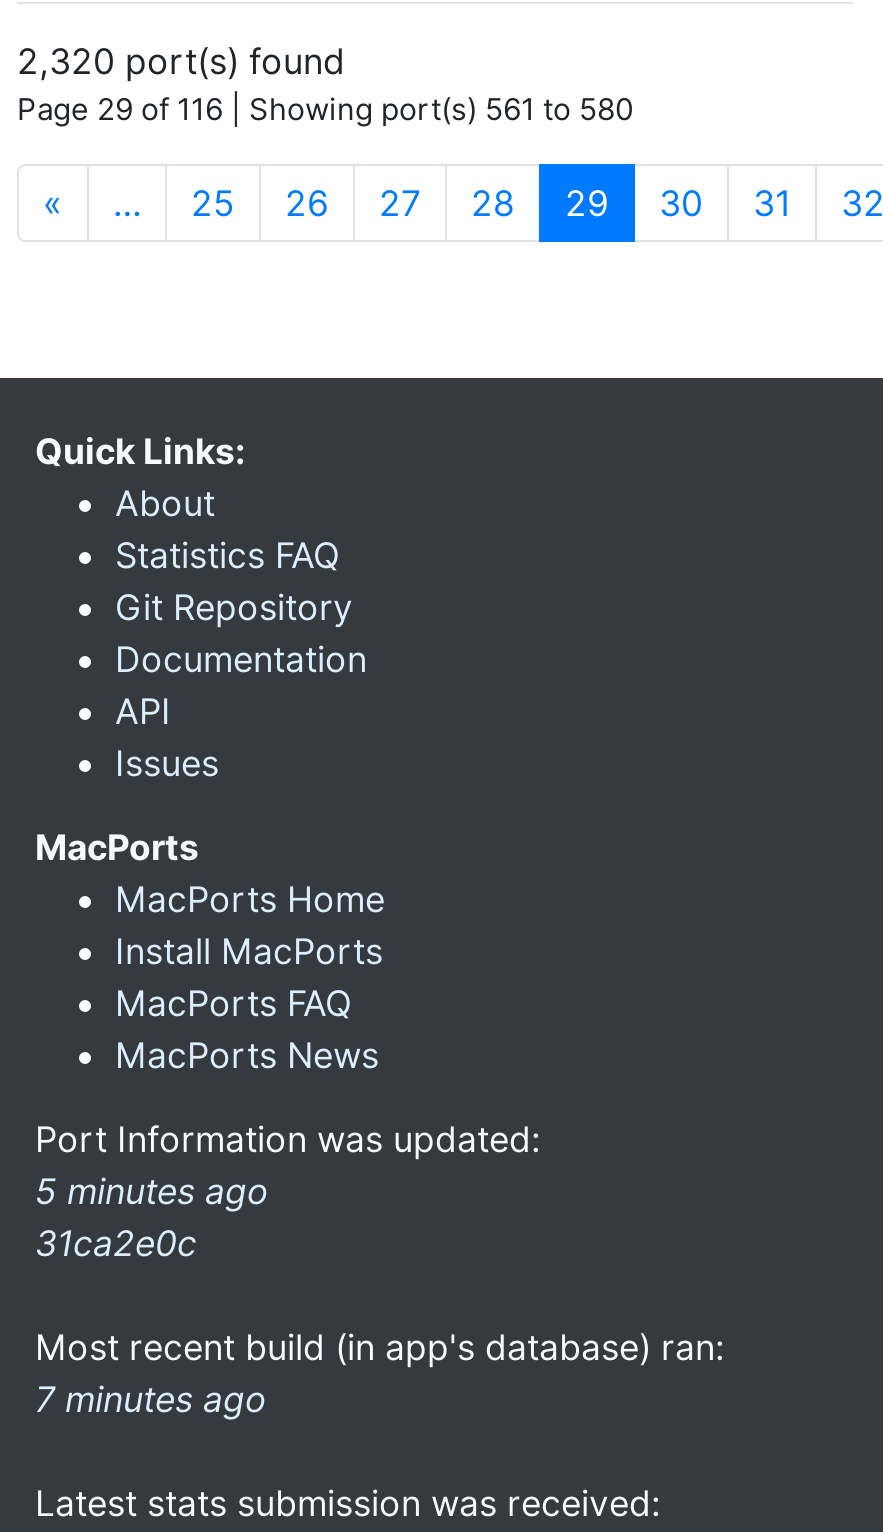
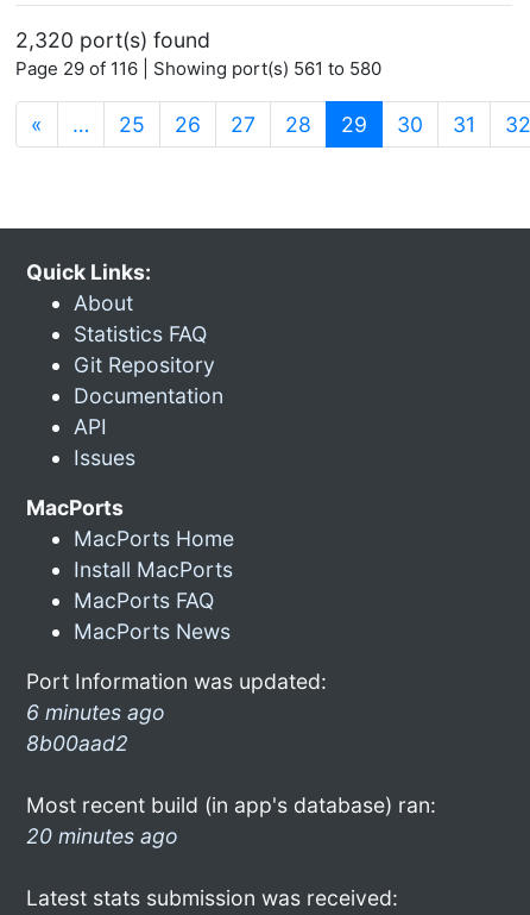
[35,1170,269,1264] 5 minutes ago | 31ca2e0c -> [26,700,165,756] 6 minutes ago | 8b00aad2
[35,1378,267,1420] 7 minutes ago -> [26,823,178,848] 20 minutes ago

